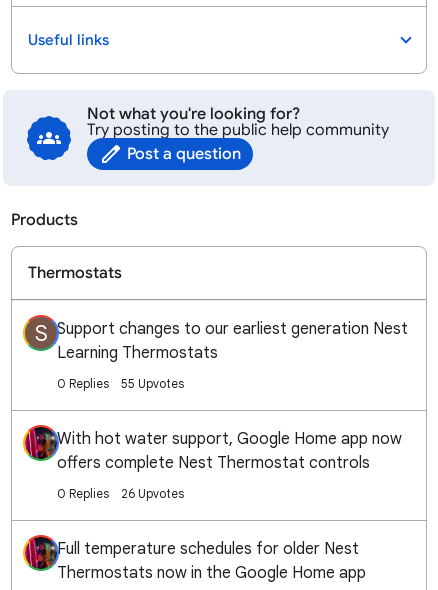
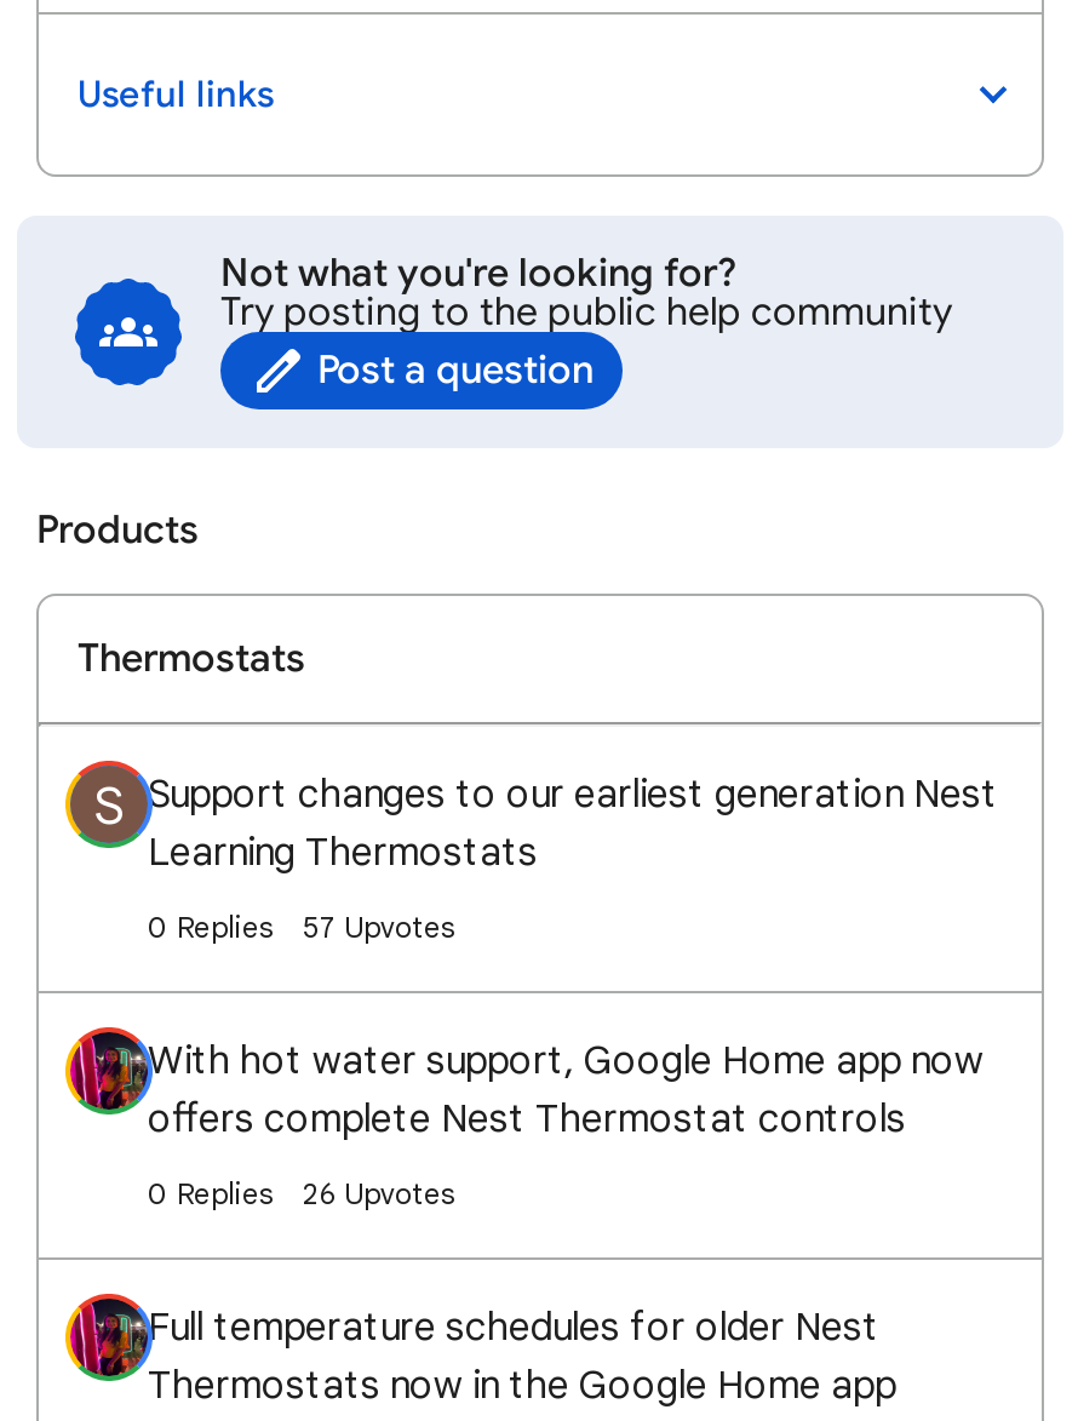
[121,376,184,391] 55 Upvotes -> [303,909,455,945] 57 Upvotes

